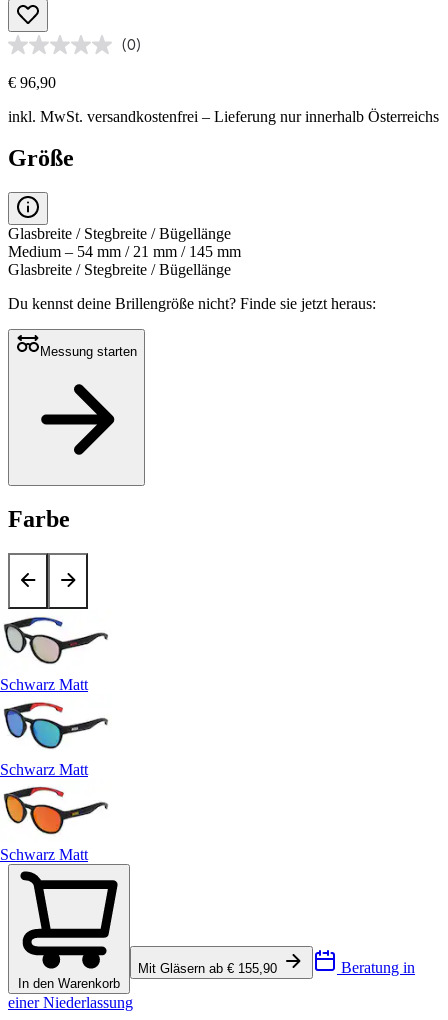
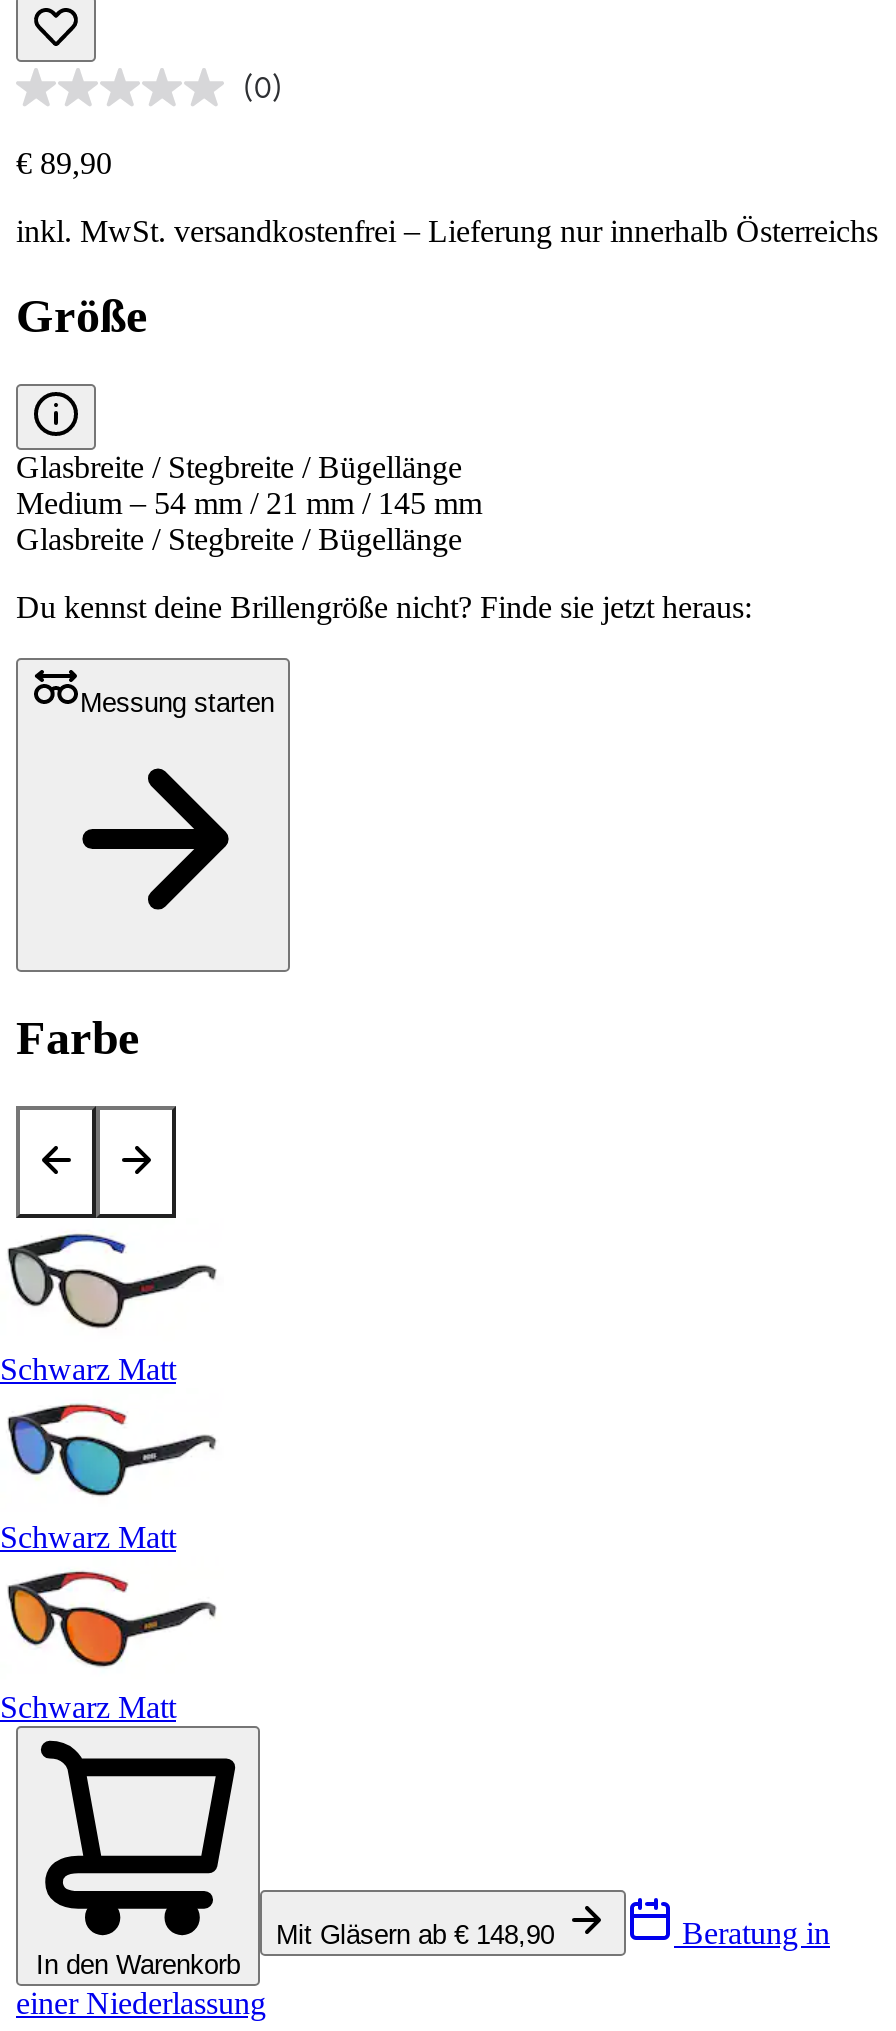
[8,73,56,90] € 96,90 -> [16,147,112,181] € 89,90
[138,961,281,976] Mit Gläsern ab € 155,90 -> [276,1920,562,1950] Mit Gläsern ab € 148,90

